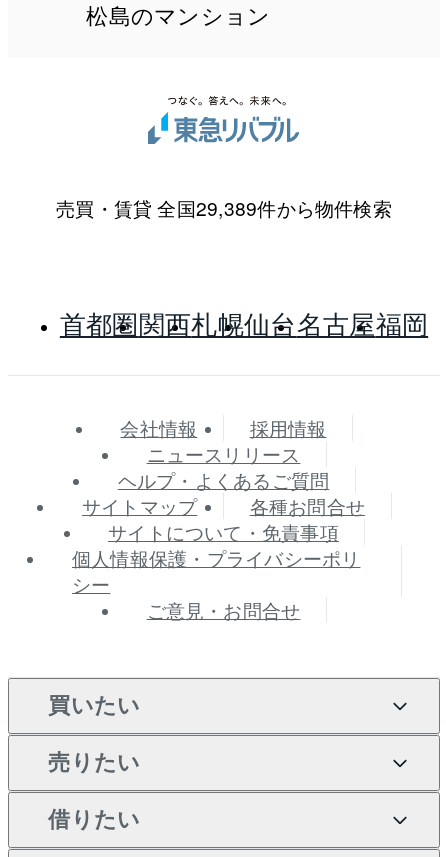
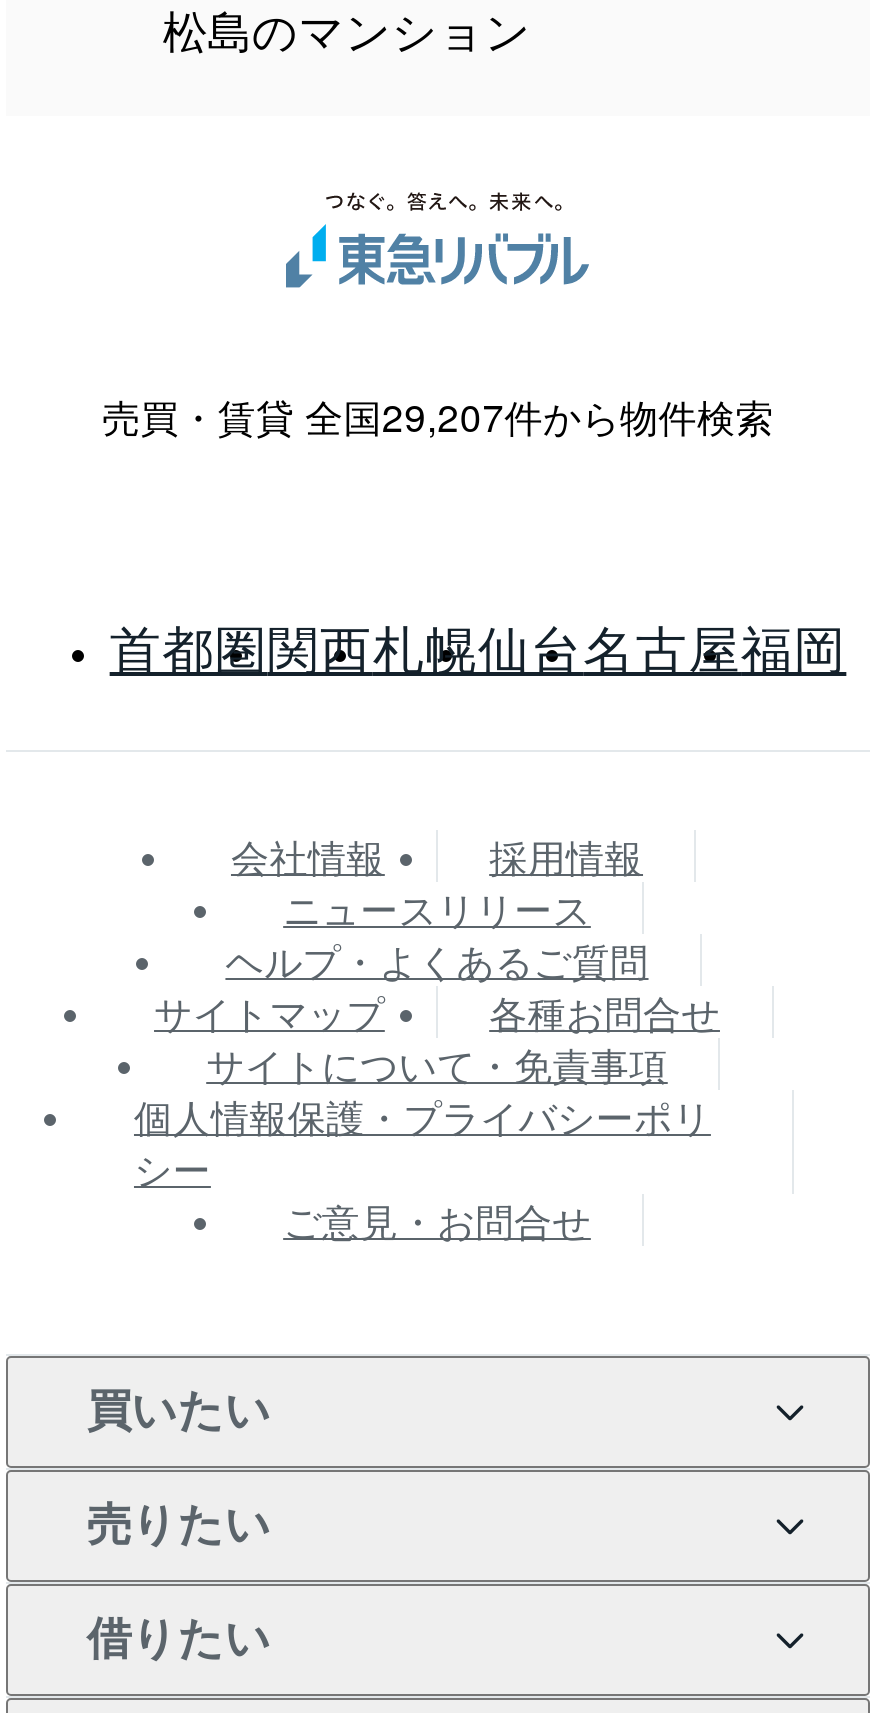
[56,194,392,221] 売買・賃貸 全国29,389件から物件検索 -> [102,388,774,442] 売買・賃貸 全国29,207件から物件検索

